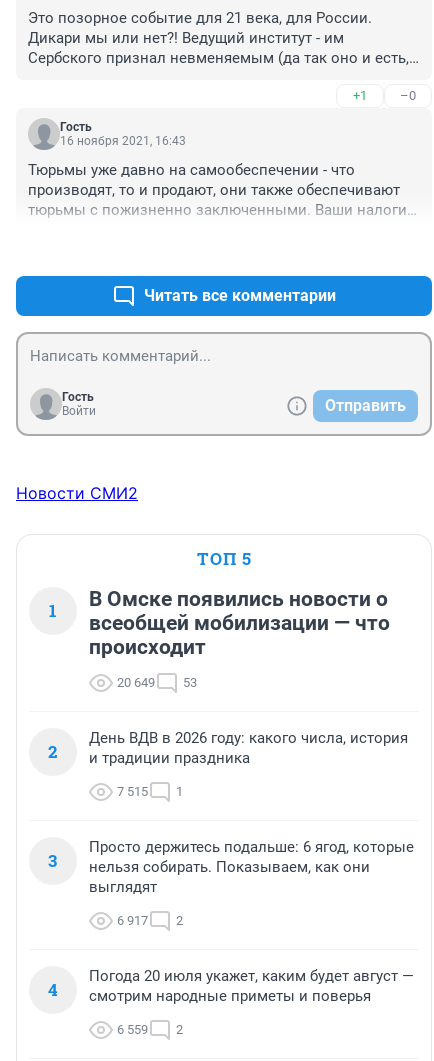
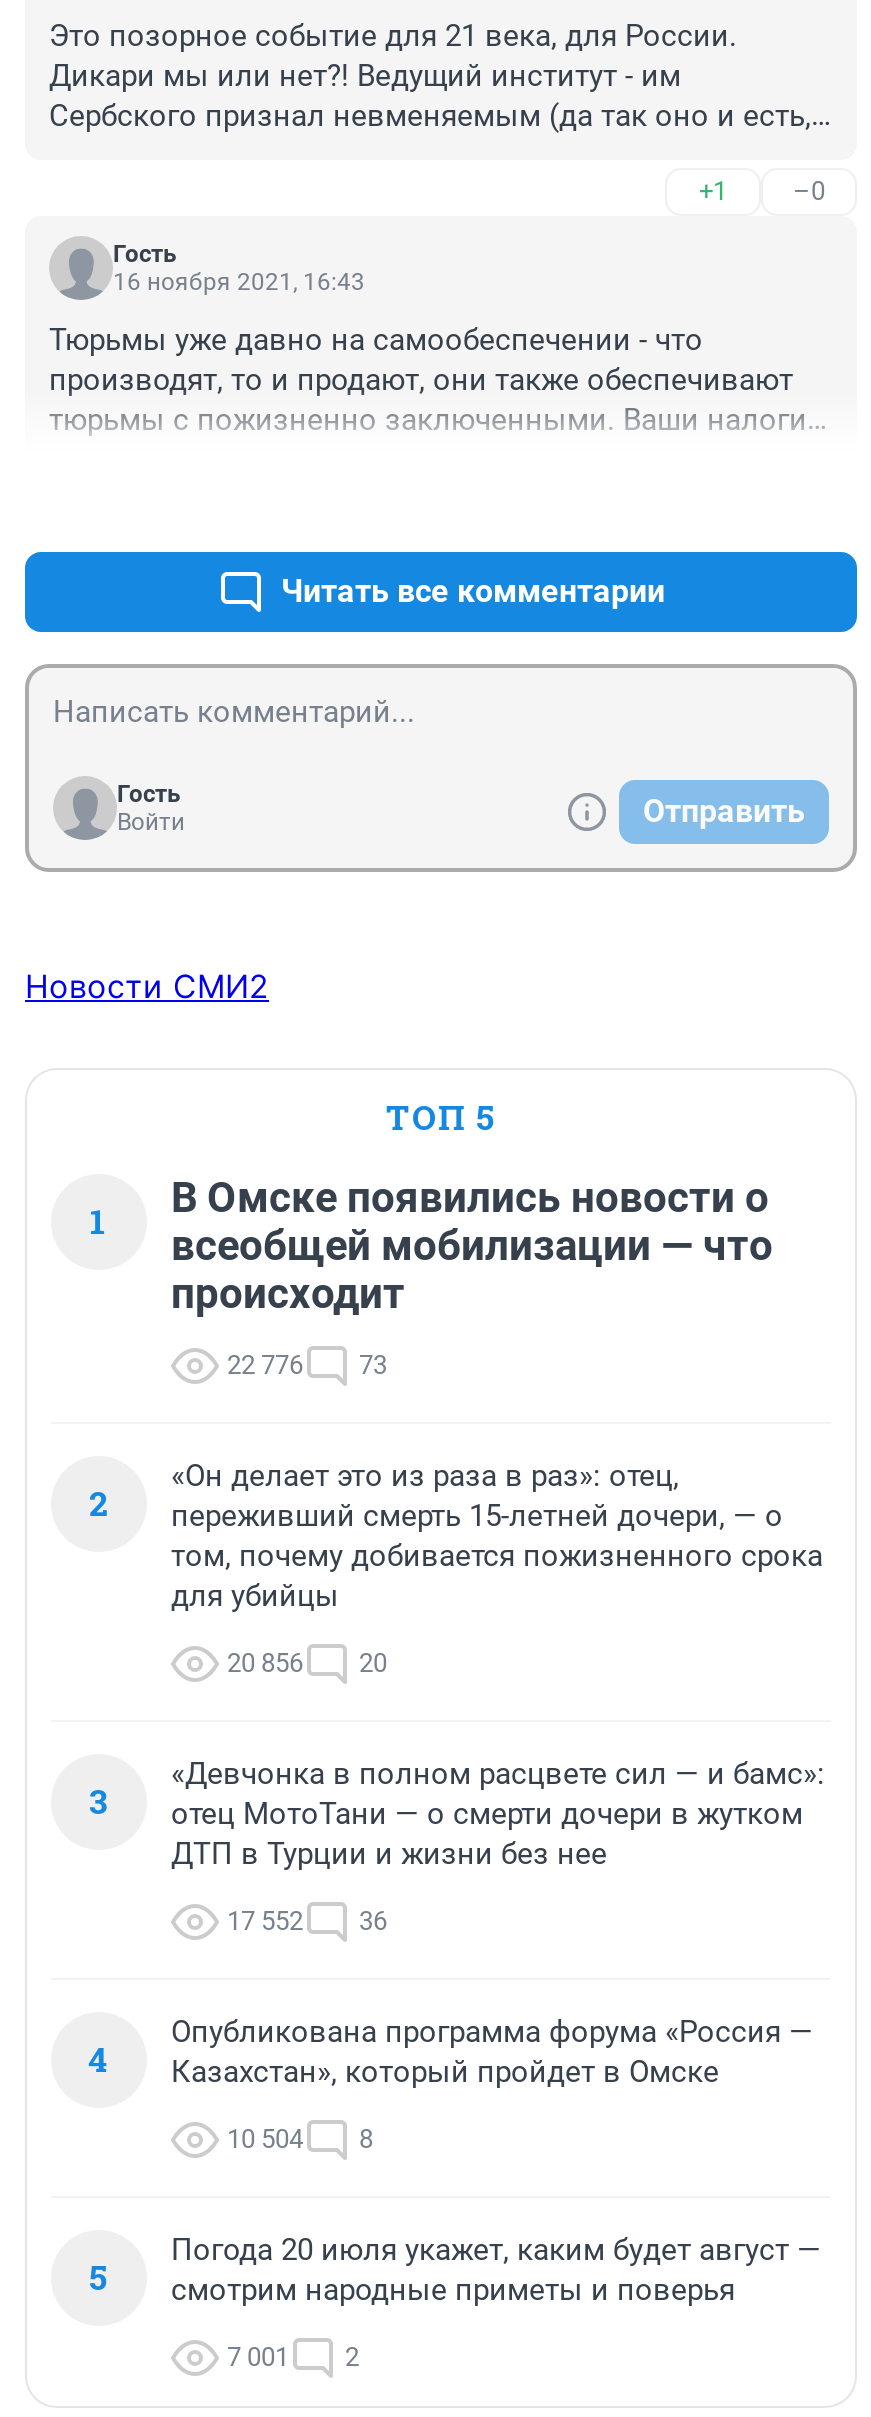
[117,674,155,689] 20 649 -> [227,1349,303,1379] 22 776
[183,674,197,689] 53 -> [359,1349,387,1379] 73
[89,728,408,766] День ВДВ в 2026 году: какого числа, история | и традиции праздника -> [171,1457,823,1613] «Он делает это из раза в раз»: отец, | переживший смерть 15-летней дочери, — о | том, почему добивается пожизненного срока | для убийцы
[117,783,183,798] 7 515 | 1 -> [227,1647,387,1677] 20 856 | 20
[89,837,414,895] Просто держитесь подальше: 6 ягод, которые | нельзя собирать. Показываем, как они | выглядят -> [171,1755,825,1871] «Девчонка в полном расцвете сил — и бамс»: | отец МотоТани — о смерти дочери в жутком | ДТП в Турции и жизни без нее
none -> [89,2013,813,2299] Опубликована программа форума «Россия — | Казахстан», который пройдет в Омске | 10 504 | 8 | 5
[117,912,183,927] 6 917 | 2 -> [227,1905,387,1935] 17 552 | 36
[117,1021,183,1036] 6 559 2 -> [227,2341,359,2371] 7 001 2

